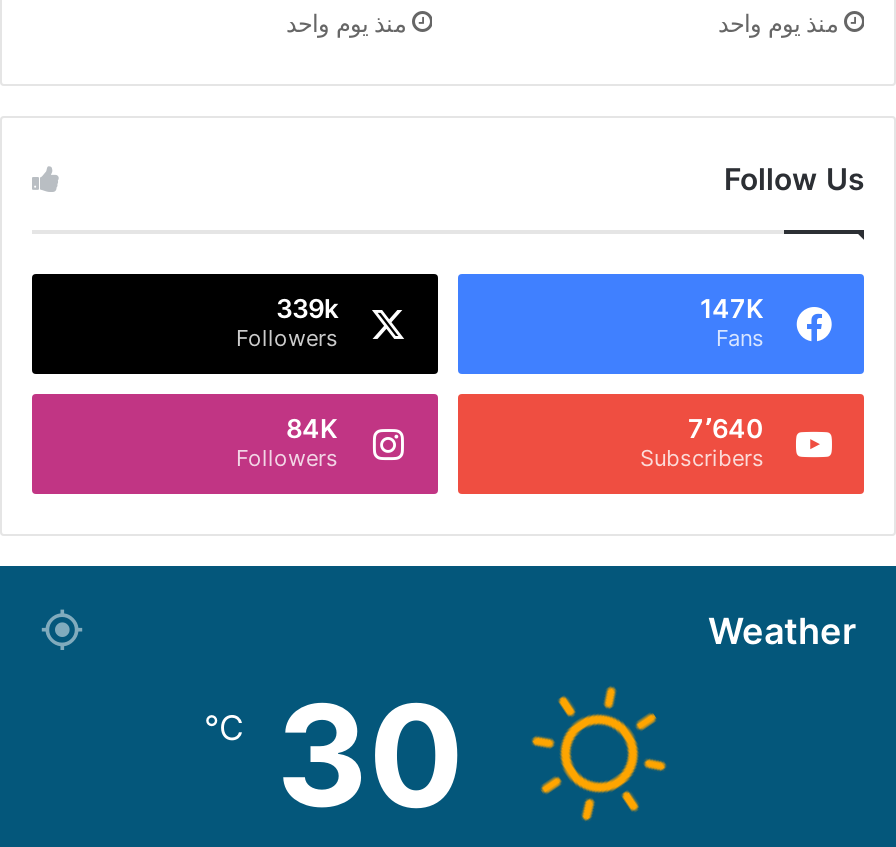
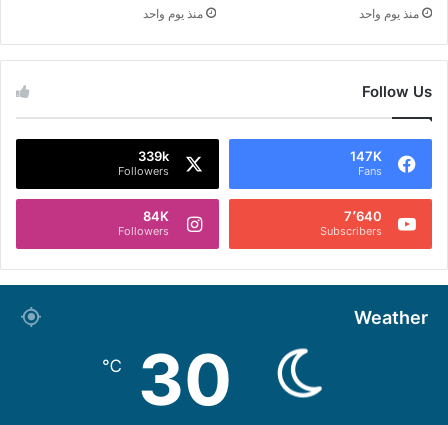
[530,685,668,823] [image] -> [267,345,332,411] [image]

